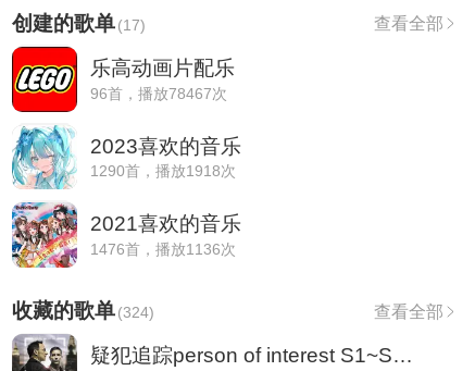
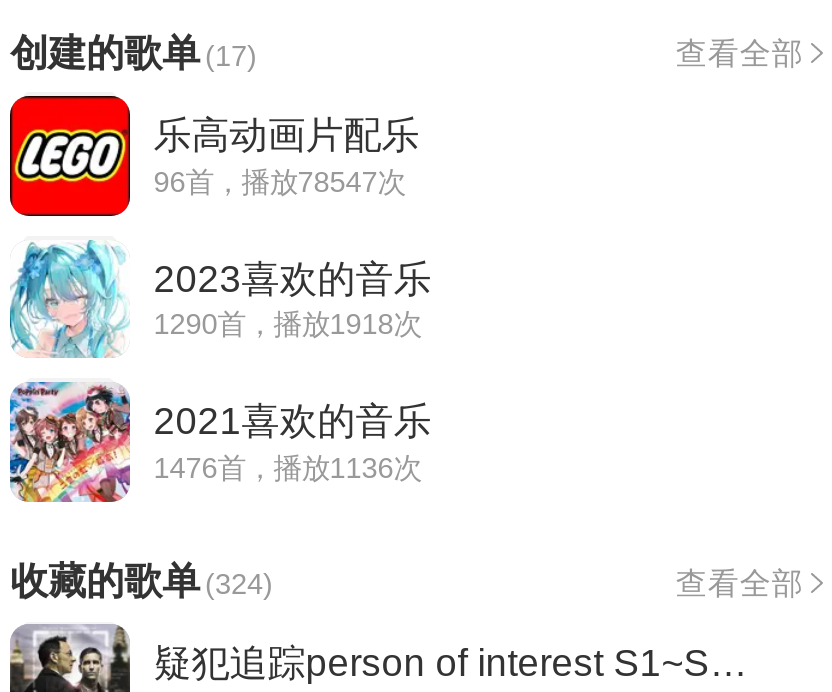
[90,84,227,102] 96首，播放78467次 -> [154,165,406,197] 96首，播放78547次

